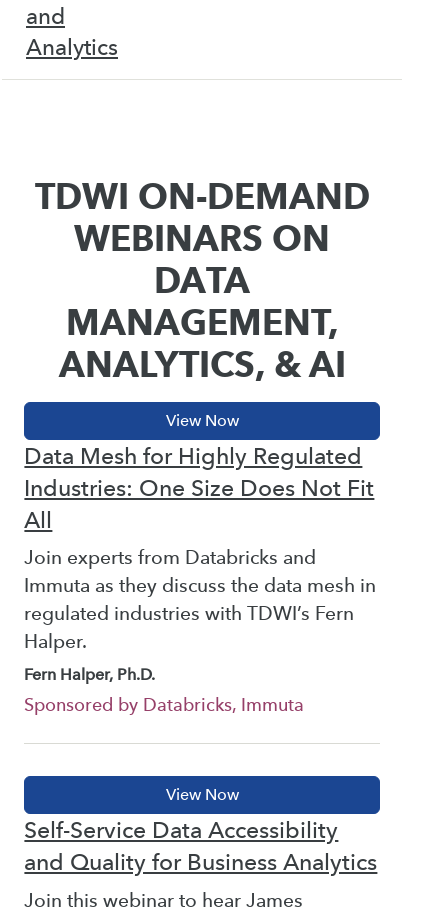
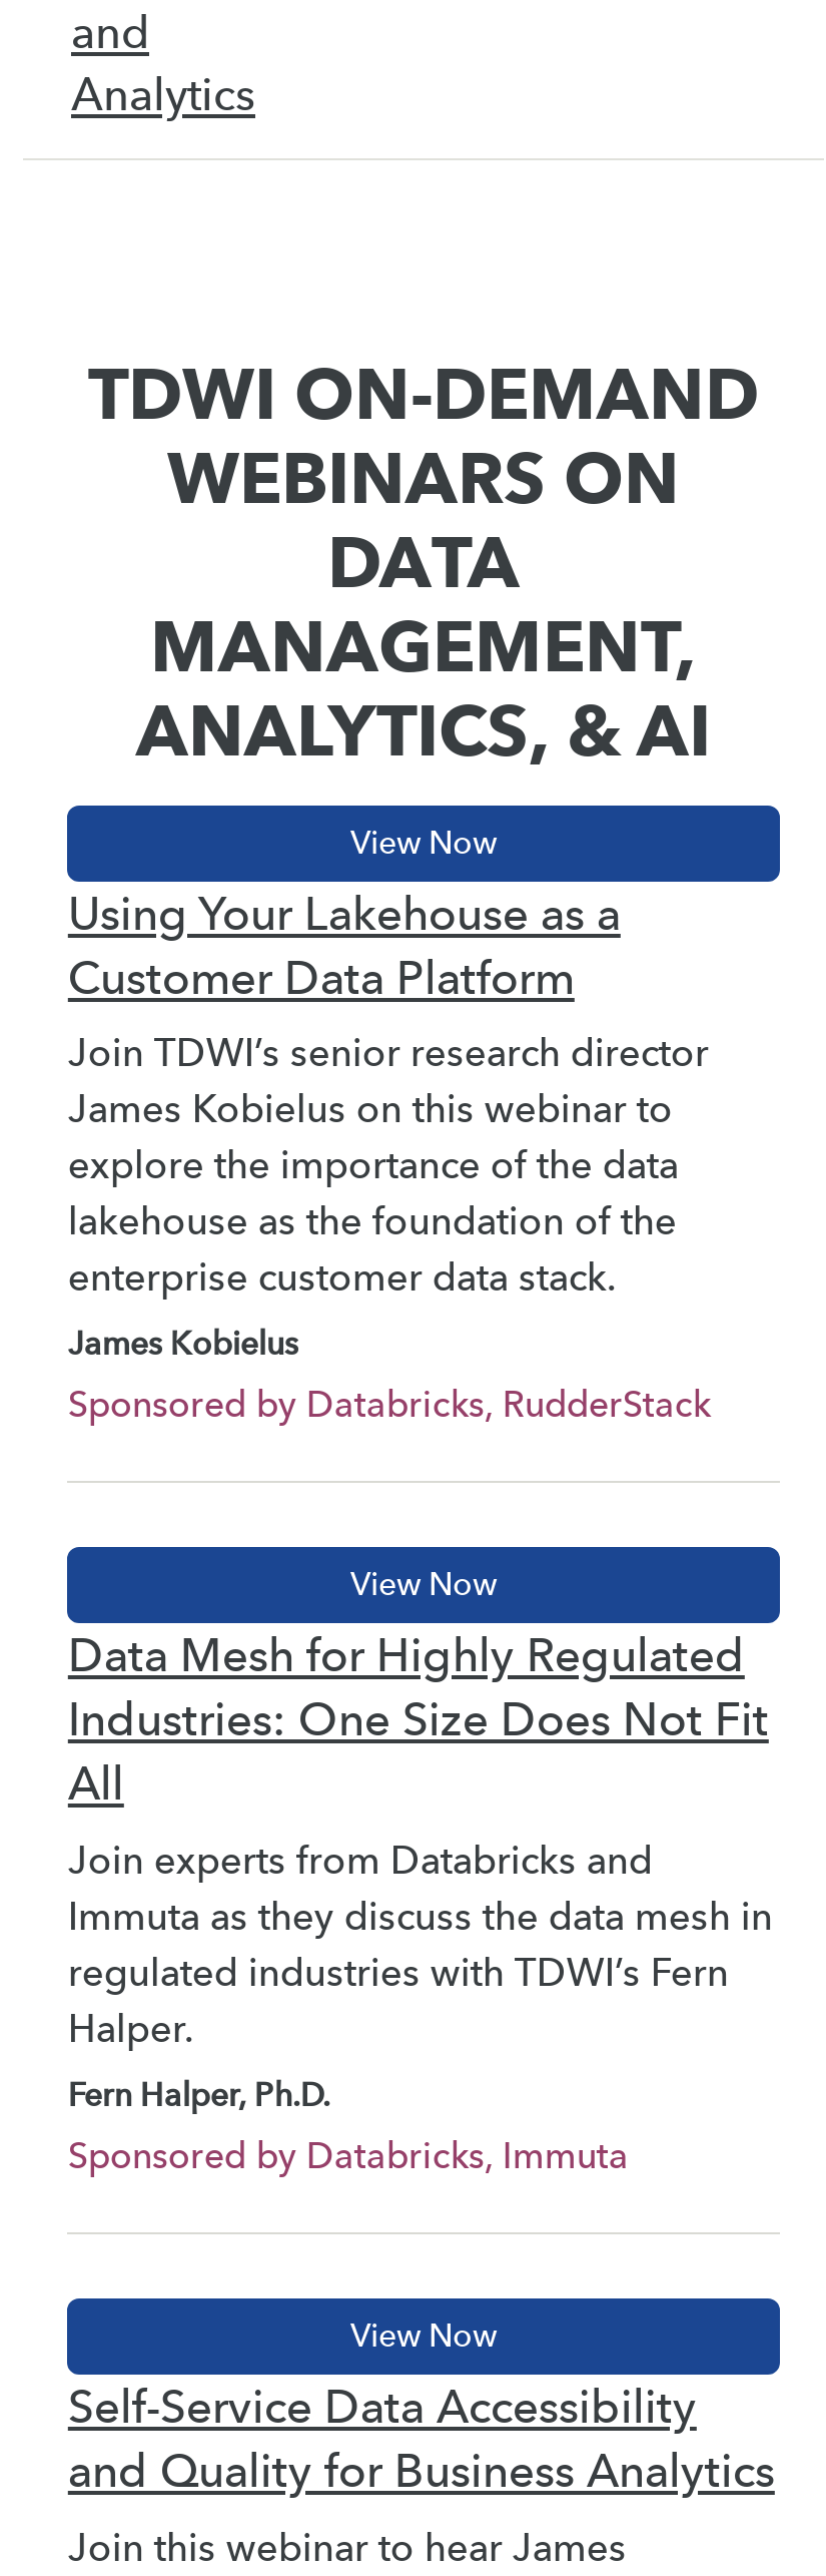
none -> [68,885,711,1427] Using Your Lakehouse as a | Customer Data Platform | Join TDWI’s senior research director | James Kobielus on this webinar to | explore the importance of the data | lakehouse as the foundation of the | enterprise customer data stack. | James Kobielus | Sponsored by Databricks, RudderStack

